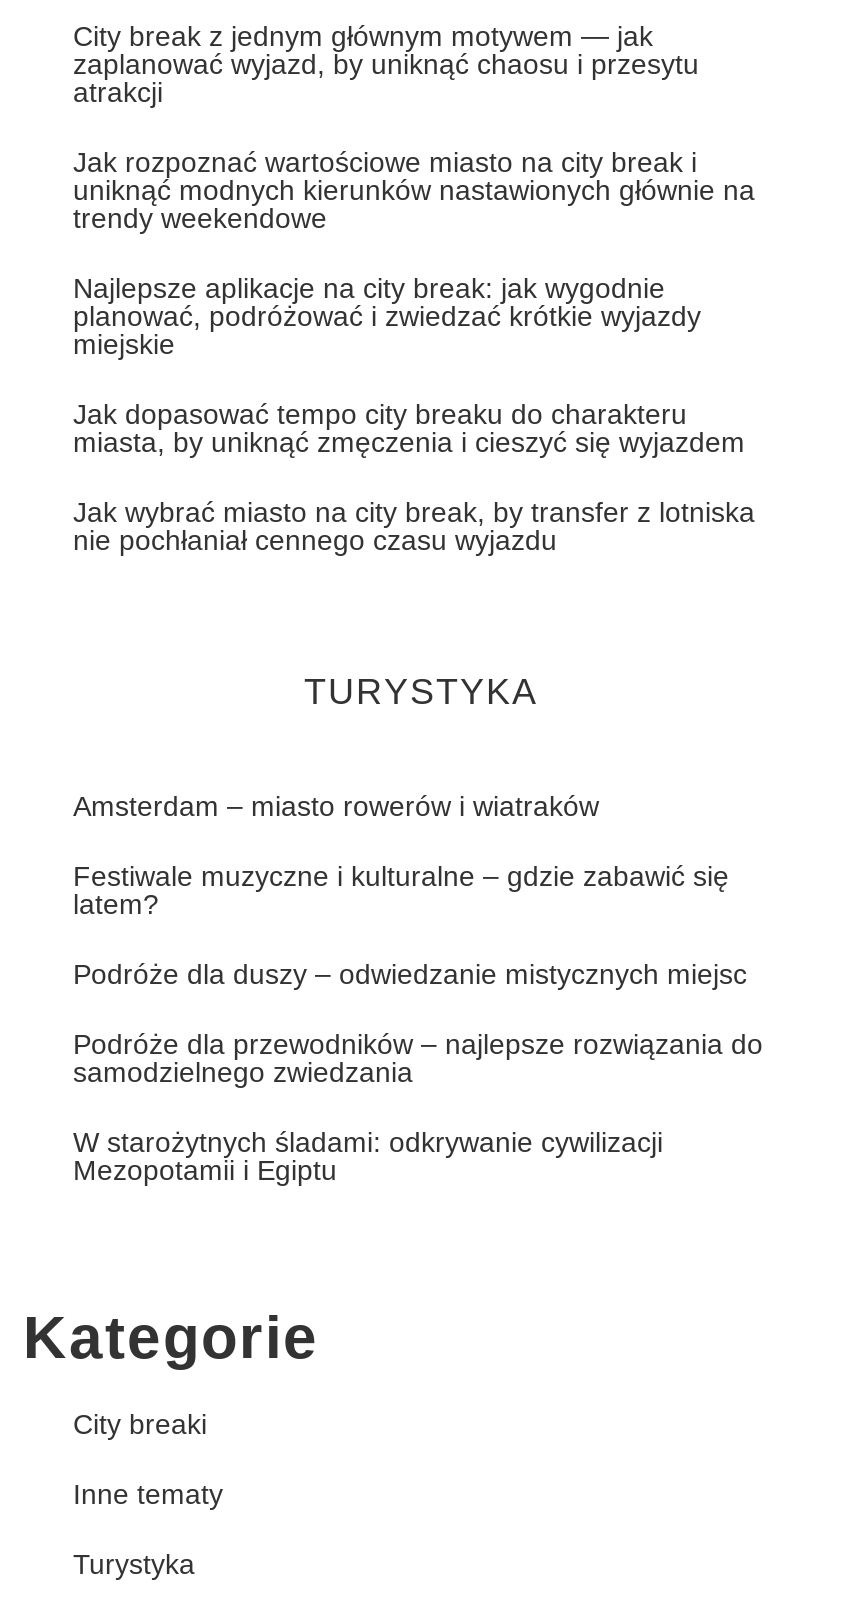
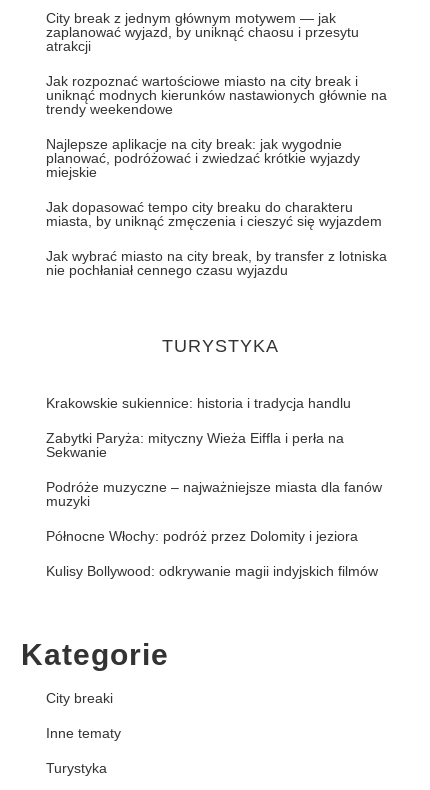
[73,790,599,822] Amsterdam – miasto rowerów i wiatraków -> [46,395,351,411] Krakowskie sukiennice: historia i tradycja handlu
[73,860,729,920] Festiwale muzyczne i kulturalne – gdzie zabawić się | latem? -> [46,430,344,460] Zabytki Paryża: mityczny Wieża Eiffla i perła na | Sekwanie
[73,958,747,990] Podróże dla duszy – odwiedzanie mistycznych miejsc -> [46,479,382,509] Podróże muzyczne – najważniejsze miasta dla fanów | muzyki
[73,1028,763,1088] Podróże dla przewodników – najlepsze rozwiązania do | samodzielnego zwiedzania -> [46,528,358,544] Północne Włochy: podróż przez Dolomity i jeziora
[73,1126,663,1186] W starożytnych śladami: odkrywanie cywilizacji | Mezopotamii i Egiptu -> [46,563,378,579] Kulisy Bollywood: odkrywanie magii indyjskich filmów

